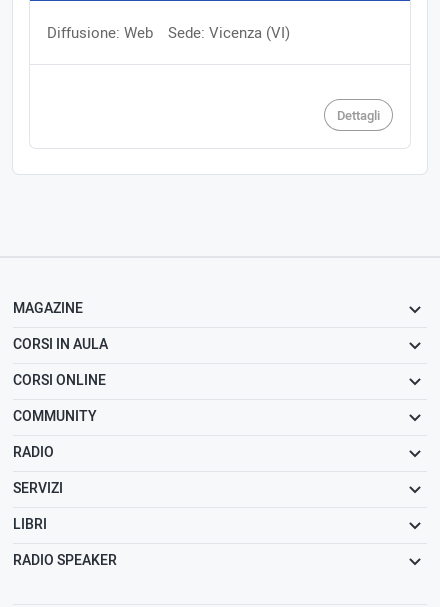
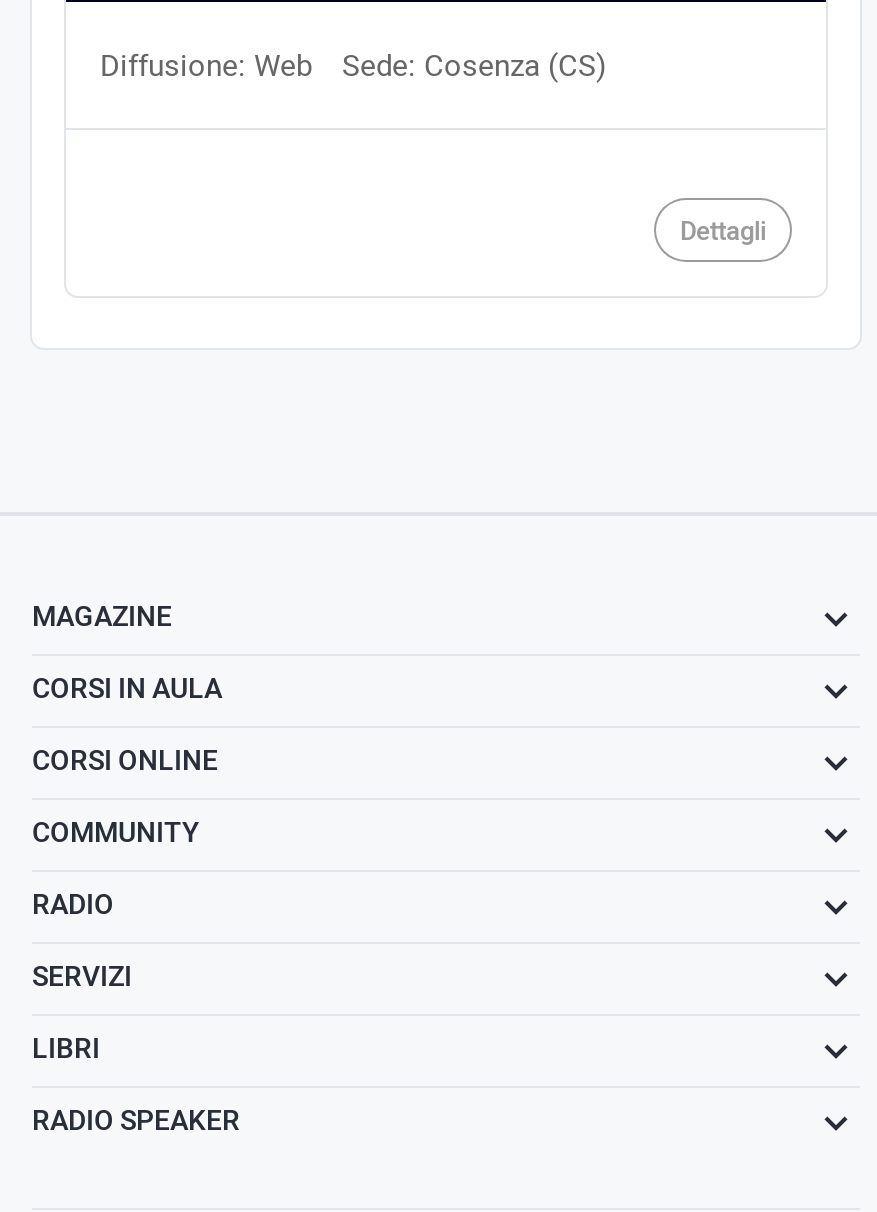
[168,22,290,44] Sede: Vicenza (VI) -> [342,44,606,88] Sede: Cosenza (CS)

